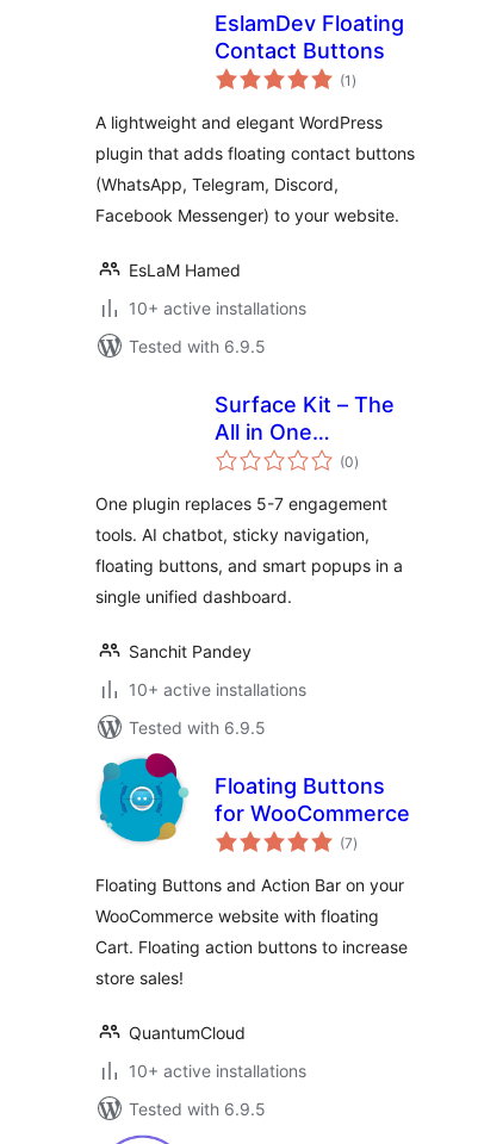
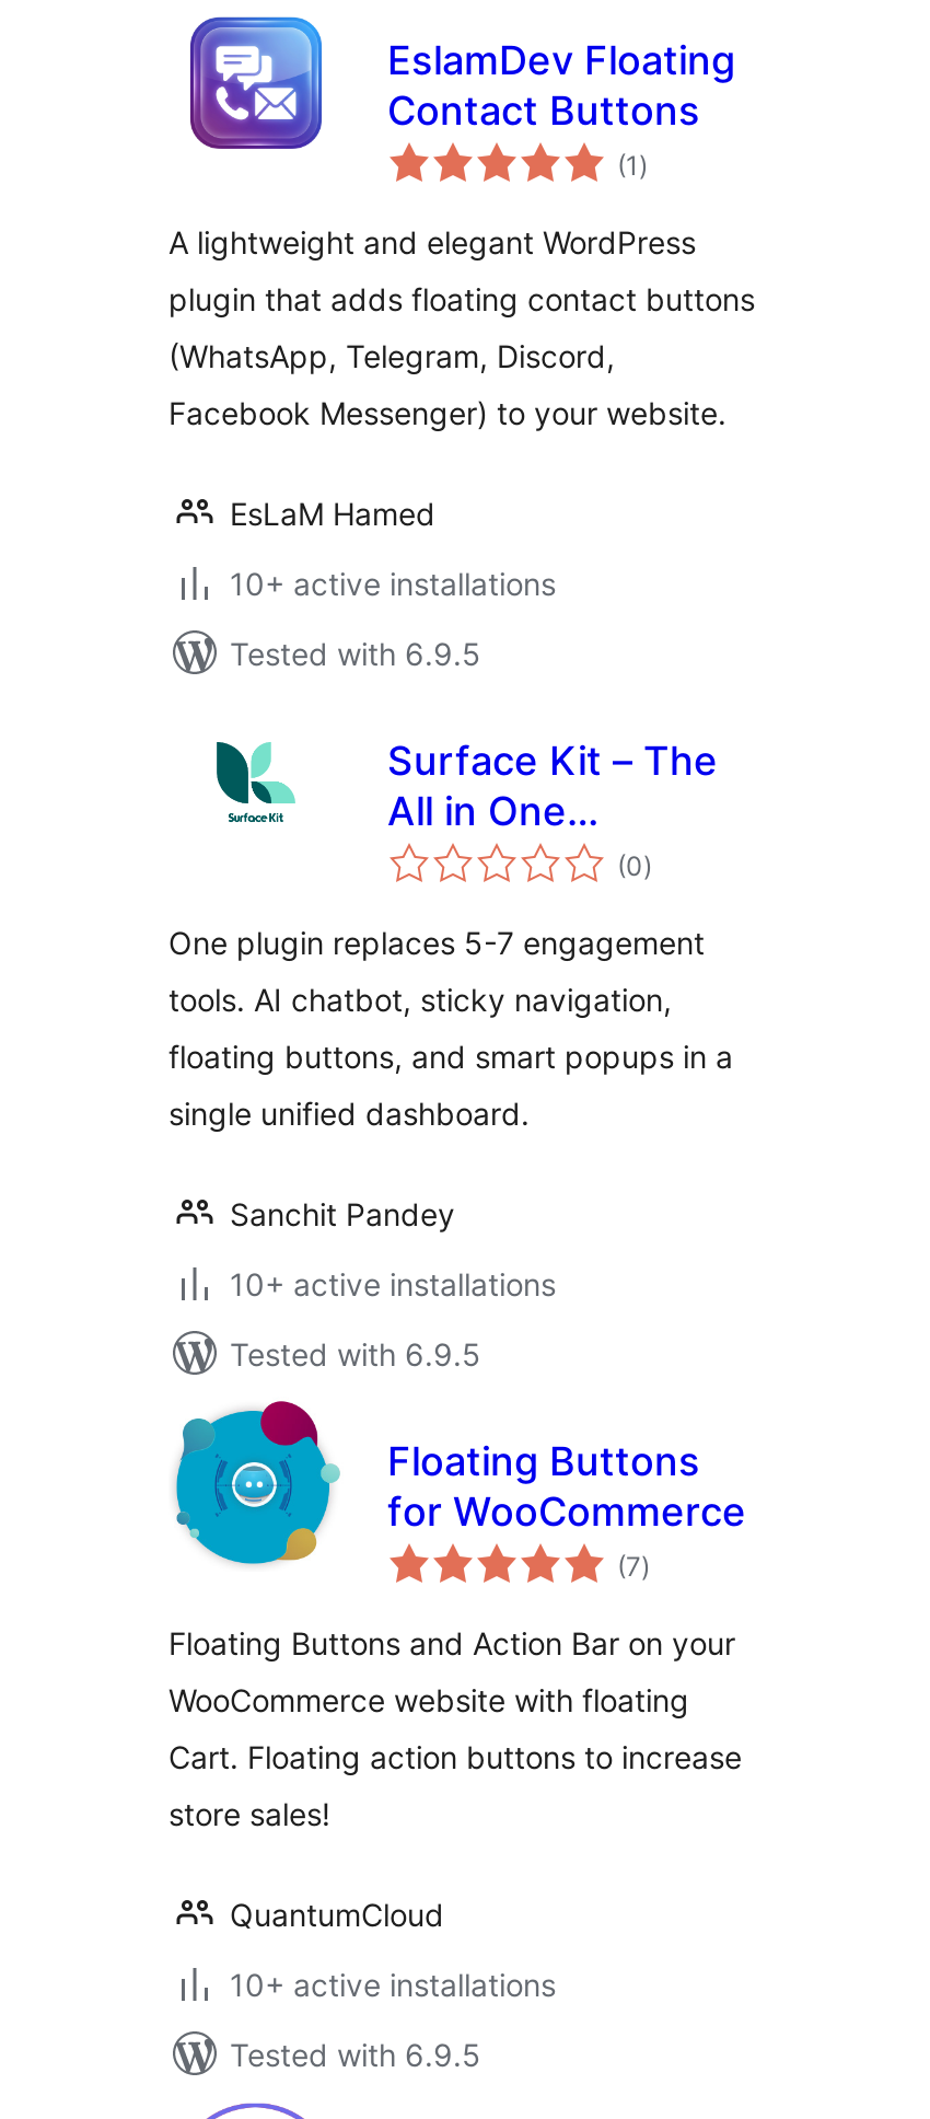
none -> [188,15,324,151] [image]
none -> [214,740,298,825] [image]

